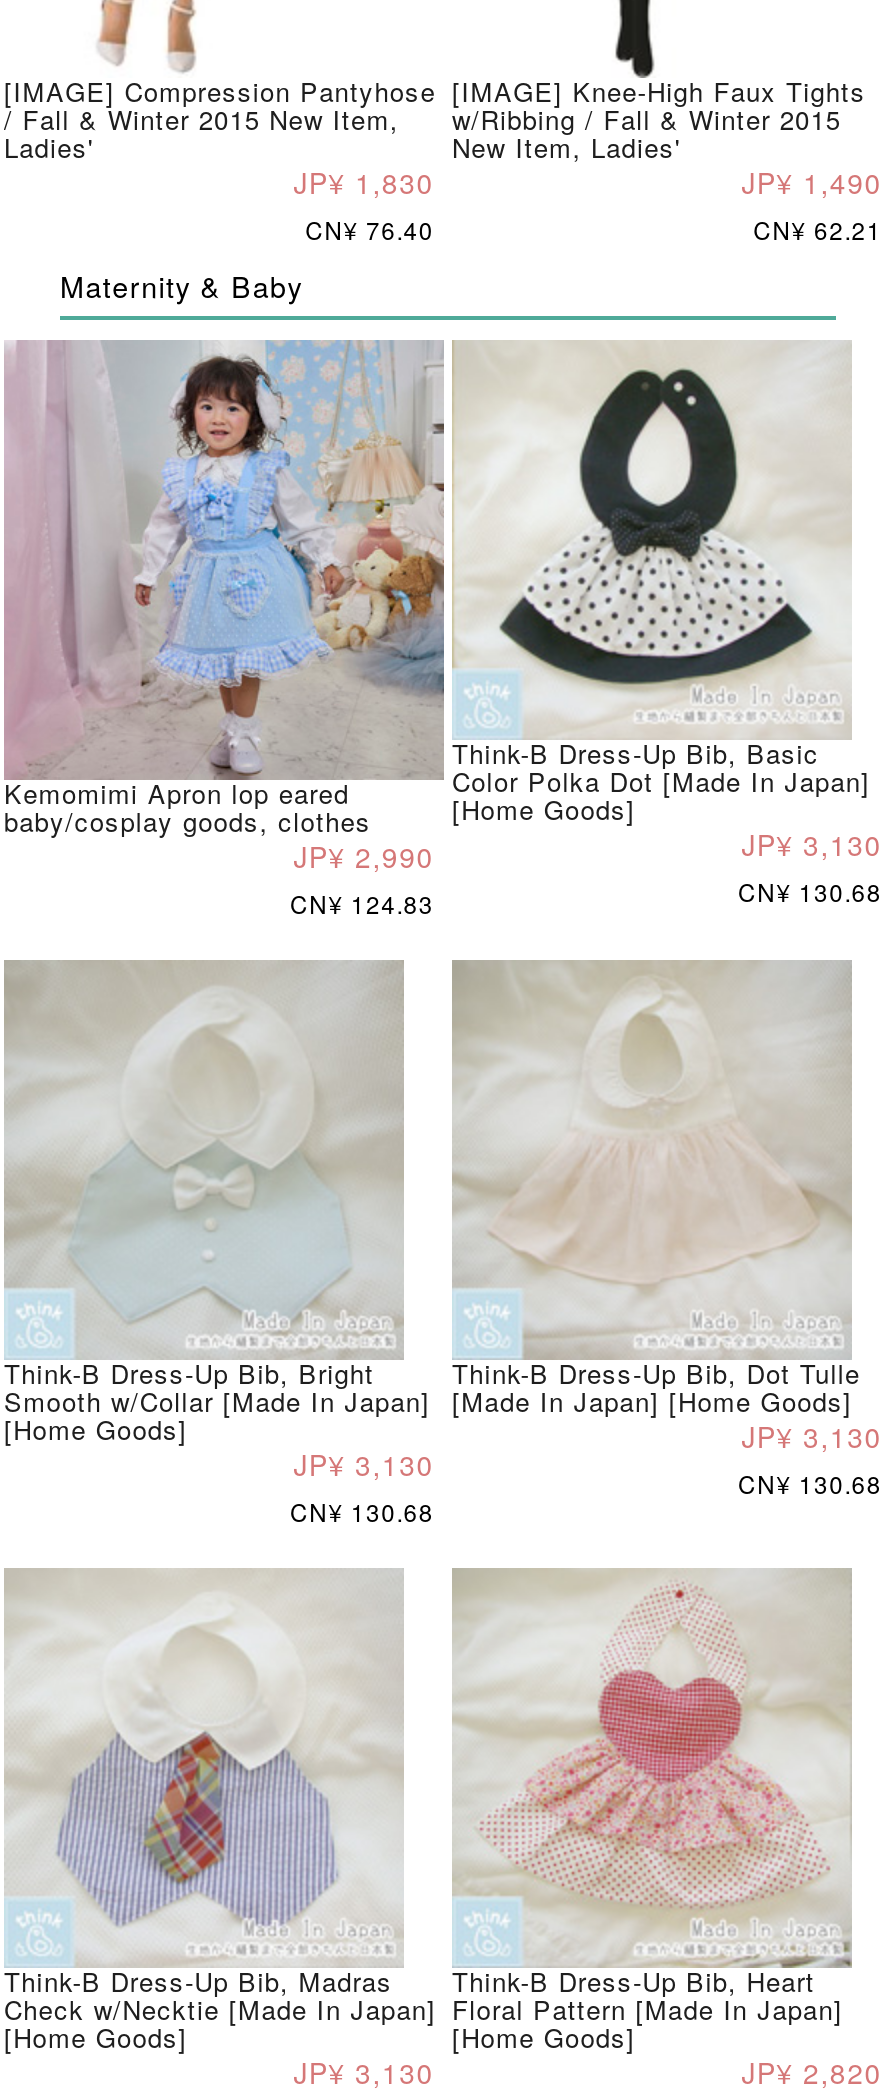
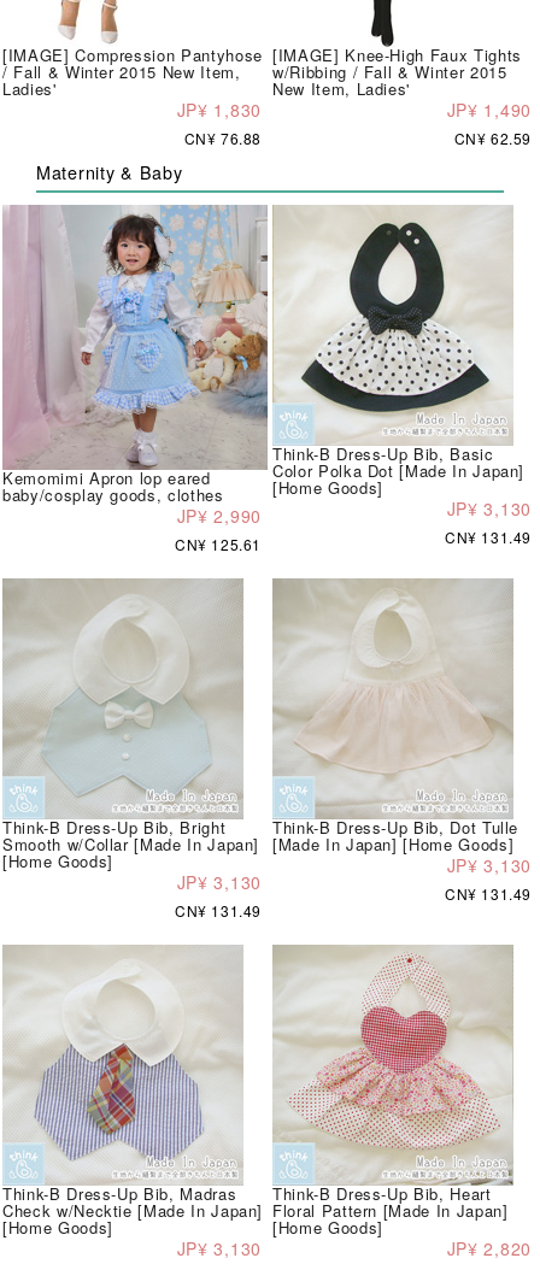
[305,212,434,246] CN¥ 76.40 -> [184,128,262,148] CN¥ 76.88
[753,212,882,246] CN¥ 62.21 -> [454,128,532,148] CN¥ 62.59
[738,874,882,908] CN¥ 130.68 -> [445,527,532,547] CN¥ 131.49
[290,886,434,920] CN¥ 124.83 -> [175,534,262,554] CN¥ 125.61
[738,1466,882,1500] CN¥ 130.68 -> [445,883,532,904] CN¥ 131.49
[290,1494,434,1528] CN¥ 130.68 -> [175,900,262,921] CN¥ 131.49

